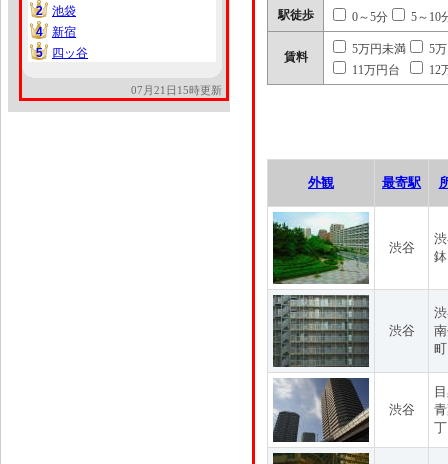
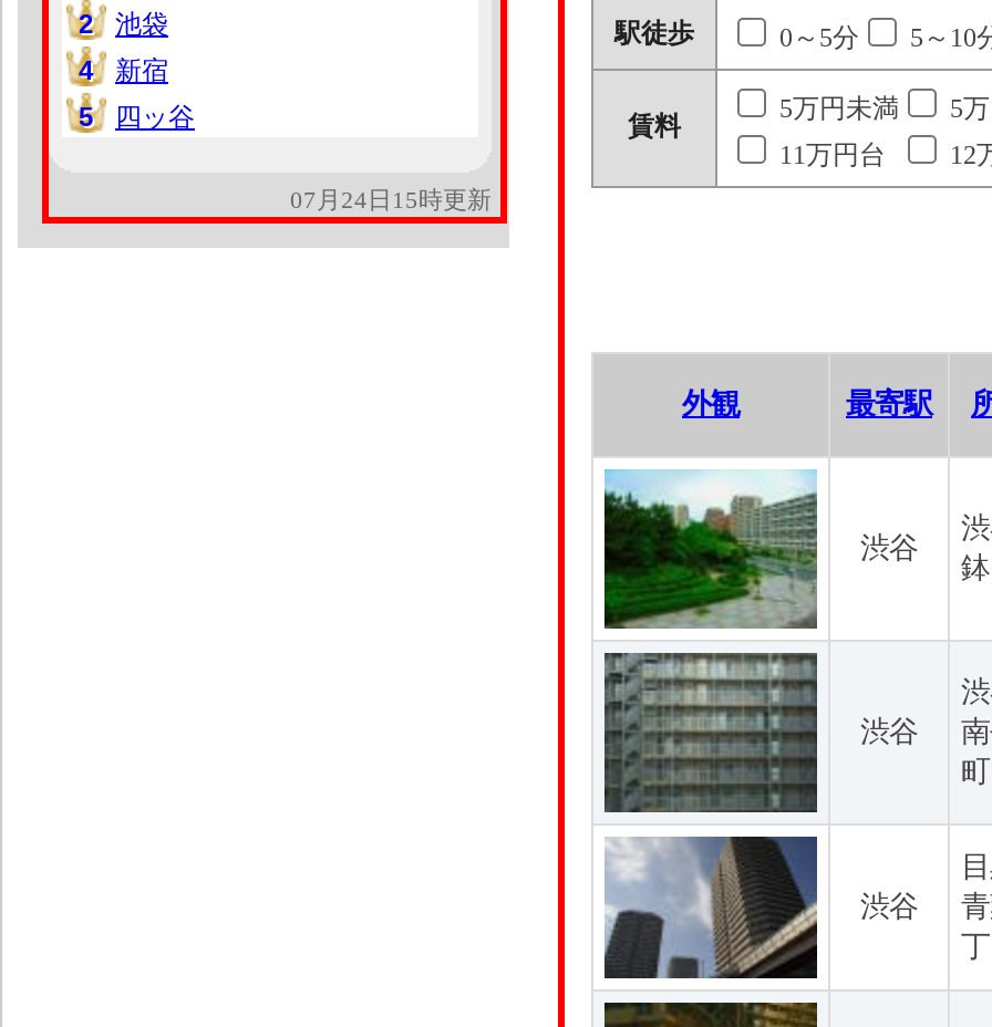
[131,84,222,96] 07月21日15時更新 -> [290,186,492,212] 07月24日15時更新

